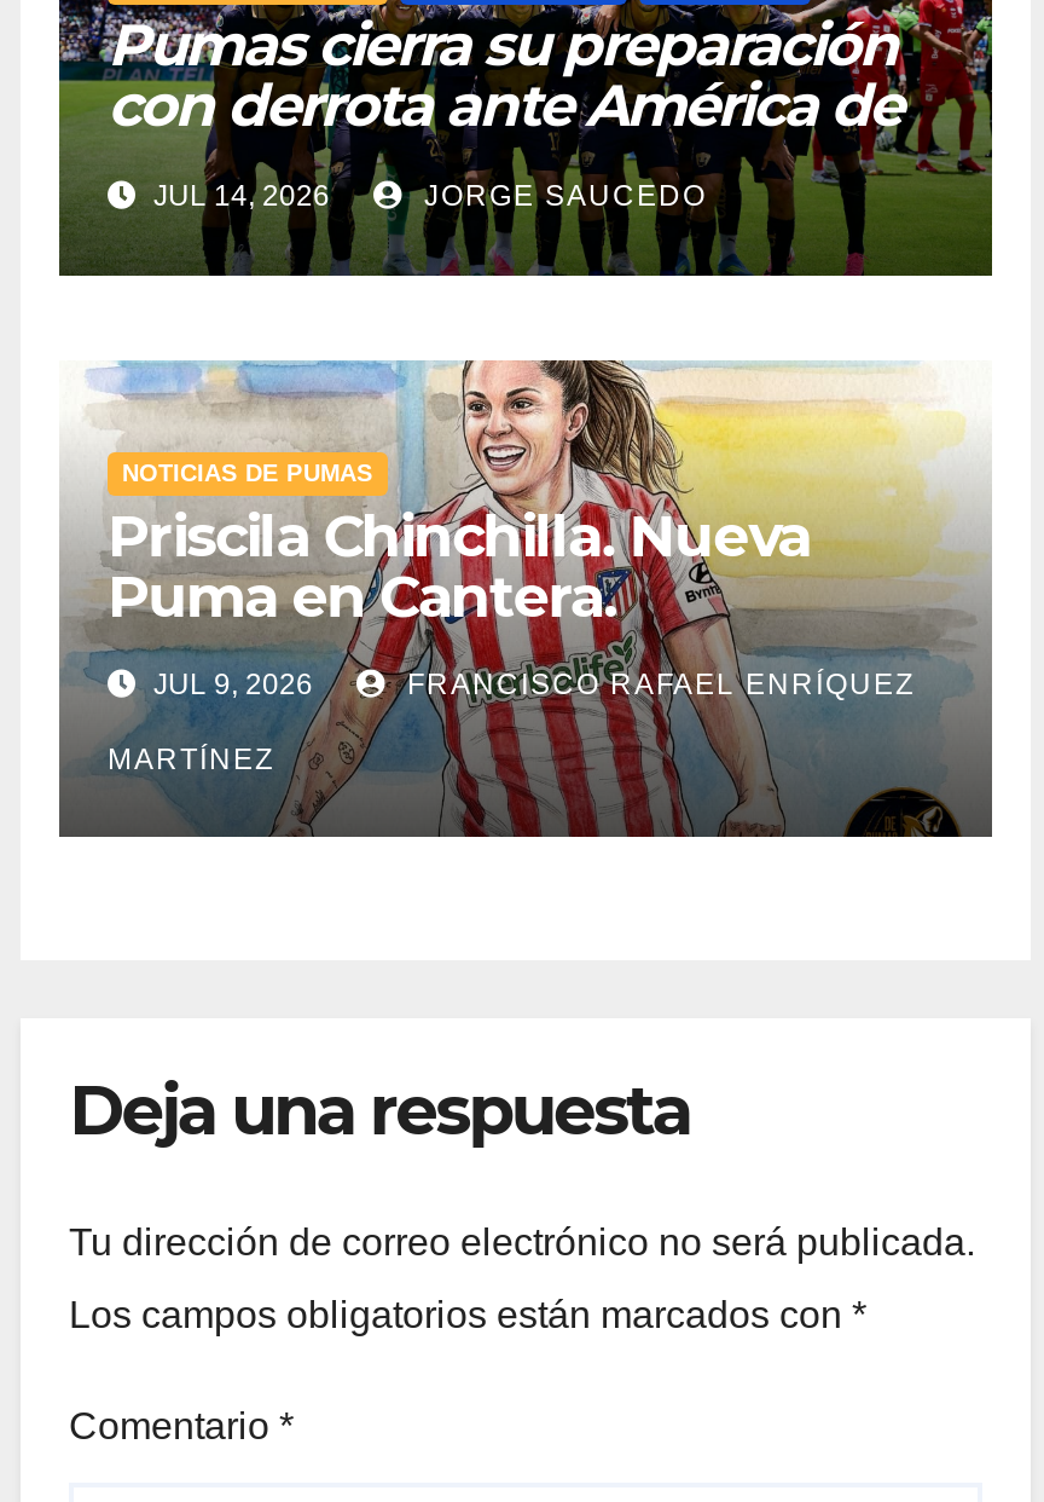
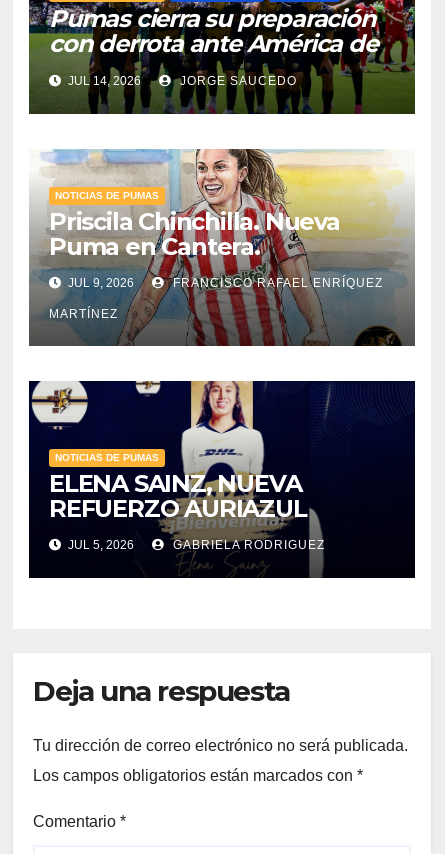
none -> [28,380,416,578] [image] | NOTICIAS DE PUMAS | ELENA SAINZ, NUEVA | REFUERZO AURIAZUL | JUL 5, 2026 | GABRIELA RODRIGUEZ

